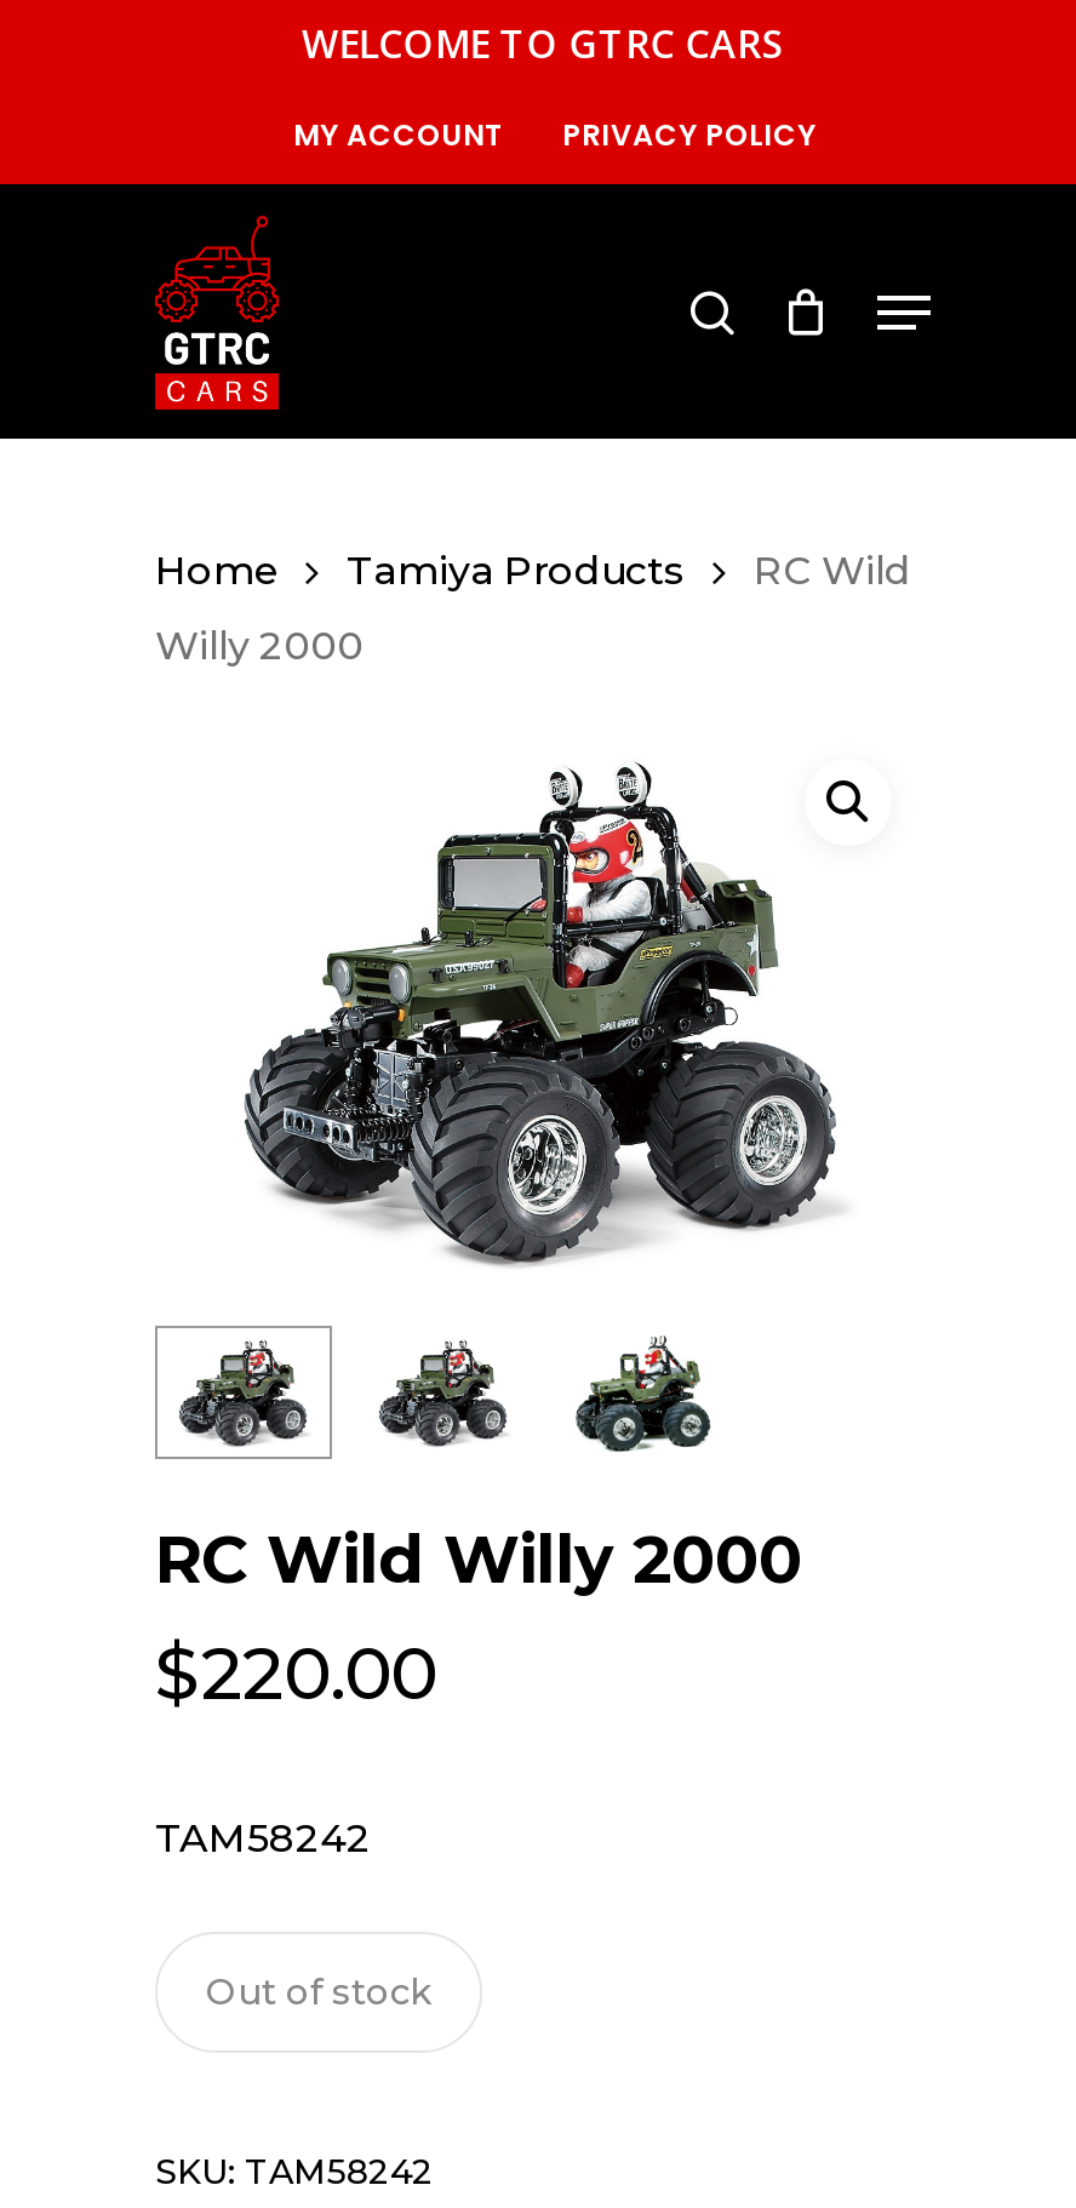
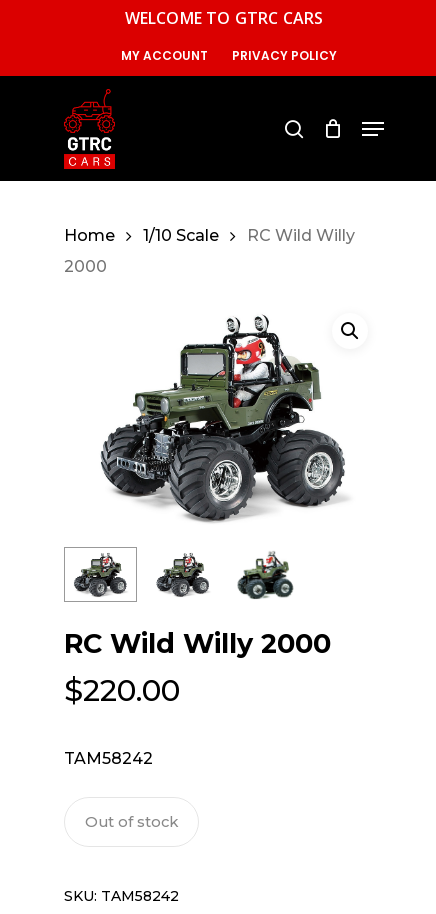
[347,548,911,594] Tamiya Products | RC Wild -> [143,226,355,245] 1/10 Scale | RC Wild Willy
[155,623,364,669] Willy 2000 -> [64,257,107,276] 2000

